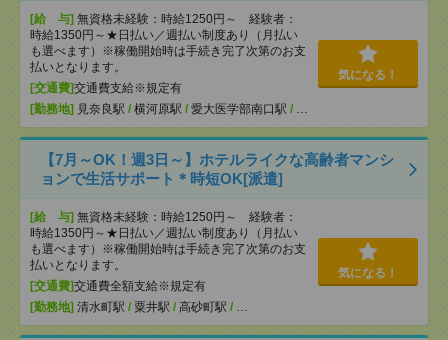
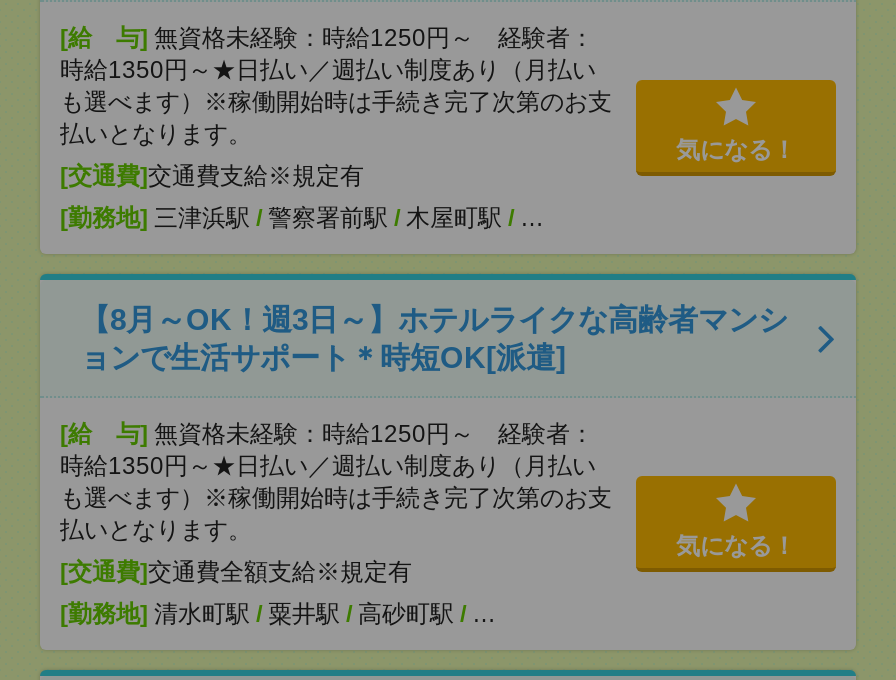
[30,102,308,116] [勤務地]見奈良駅/横河原駅/愛大医学部南口駅/ … -> [60,204,544,232] [勤務地]三津浜駅/警察署前駅/木屋町駅/ …
[40,151,394,168] 【7月～OK！週3日～】ホテルライクな高齢者マンシ -> [80,302,788,336] 【8月～OK！週3日～】ホテルライクな高齢者マンシ

